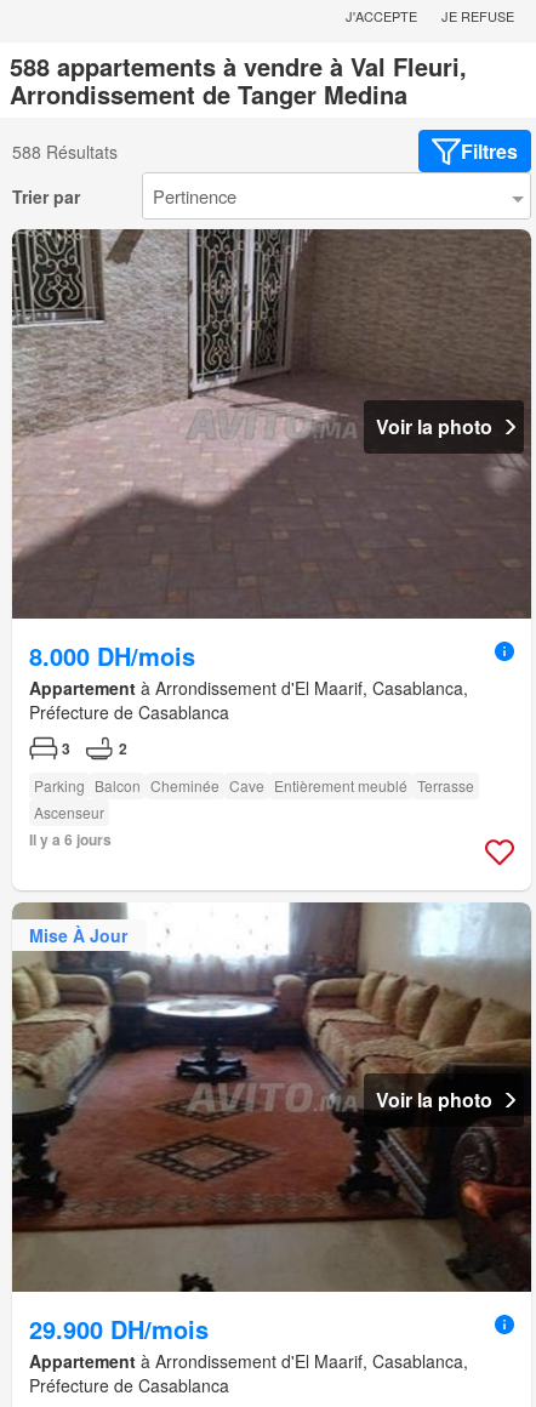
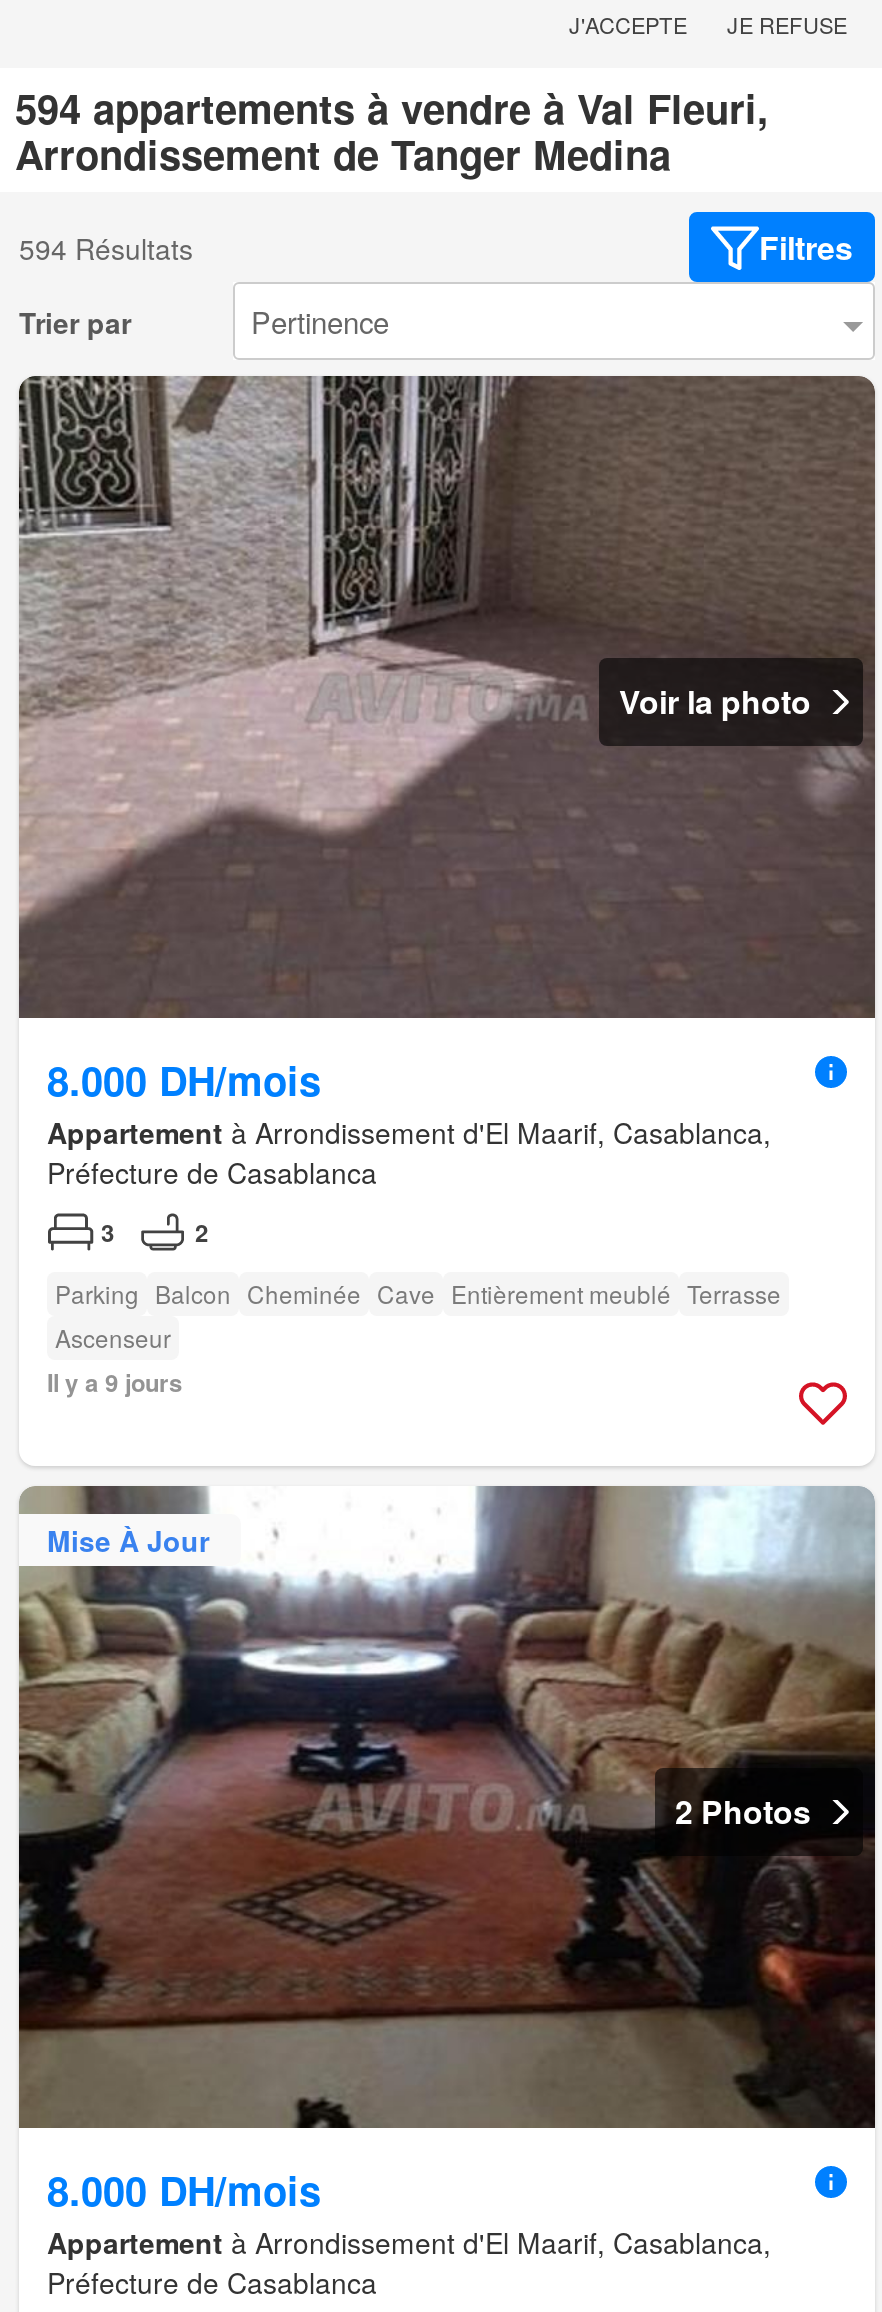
[10,49,467,84] 588 appartements à vendre à Val Fleuri, -> [15,79,769,137] 594 appartements à vendre à Val Fleuri,
[12,139,118,164] 588 Résultats -> [19,228,193,268] 594 Résultats
[29,829,112,851] Il y a 6 jours -> [47,1365,183,1401] Il y a 9 jours
[376,1086,492,1114] Voir la photo -> [675,1789,811,1835] 2 Photos
[29,1312,209,1347] 29.900 DH/mois -> [47,2161,321,2219] 8.000 DH/mois

